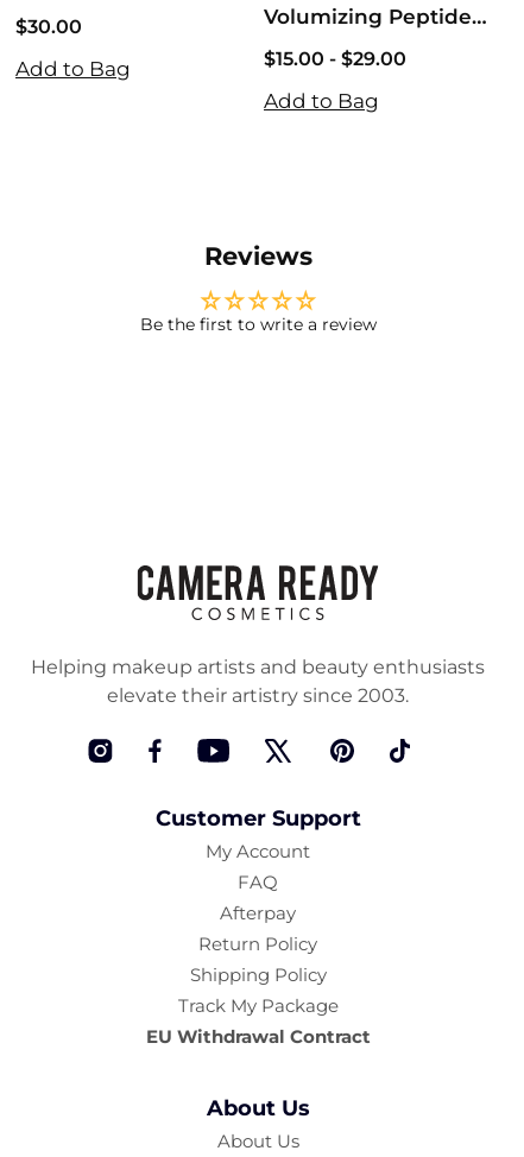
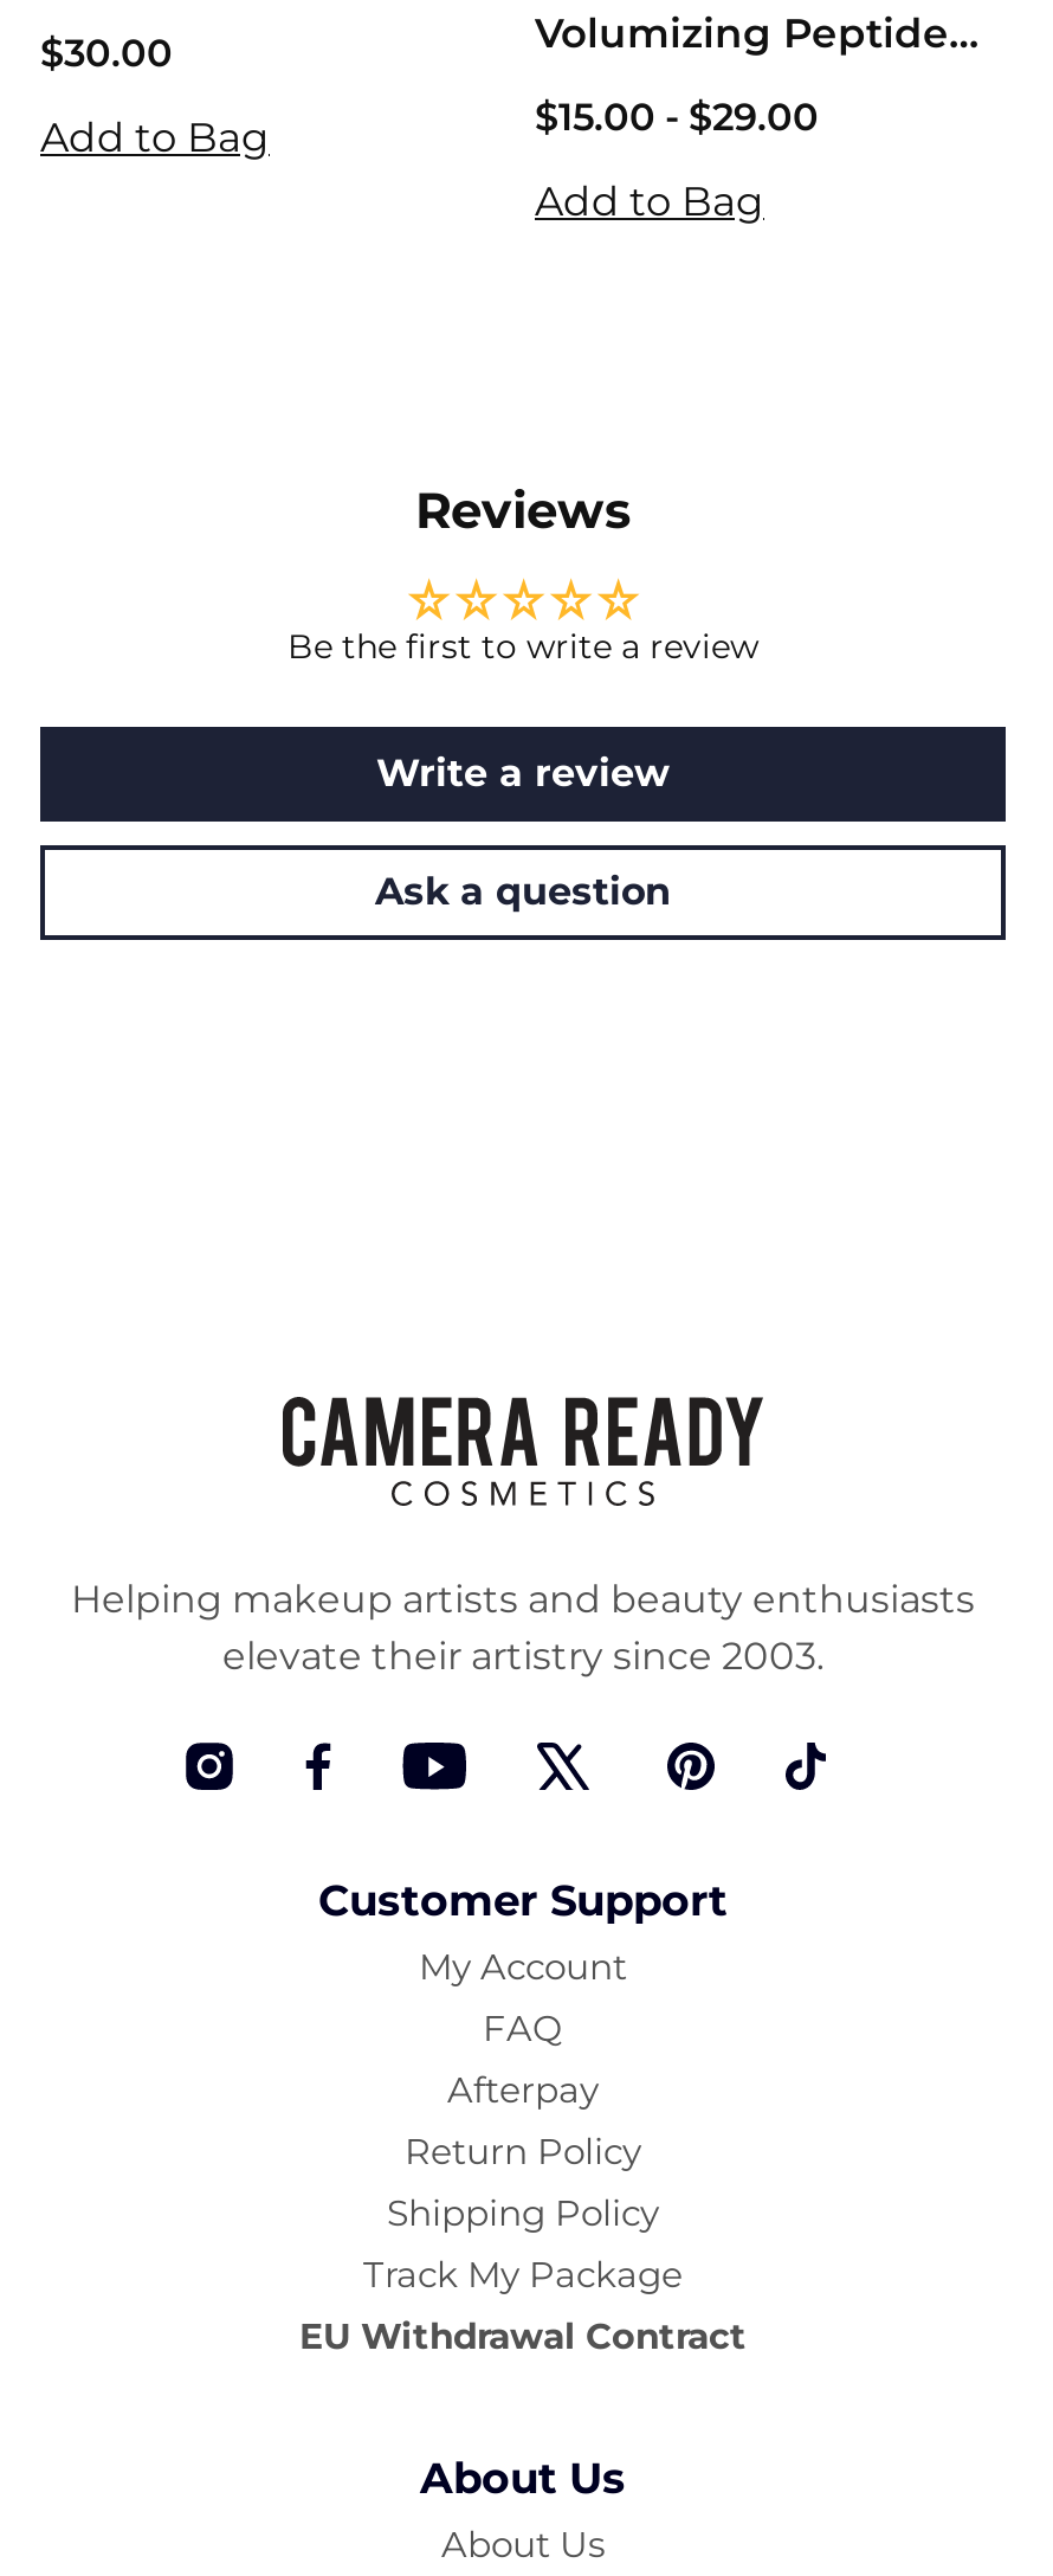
none -> [375,751,671,914] Write a review | Ask a question

